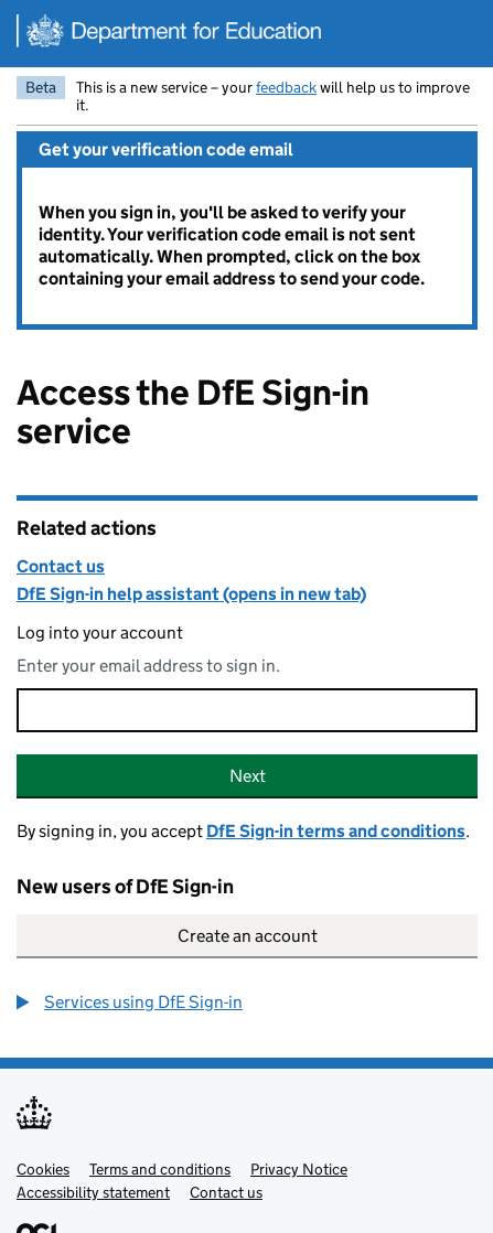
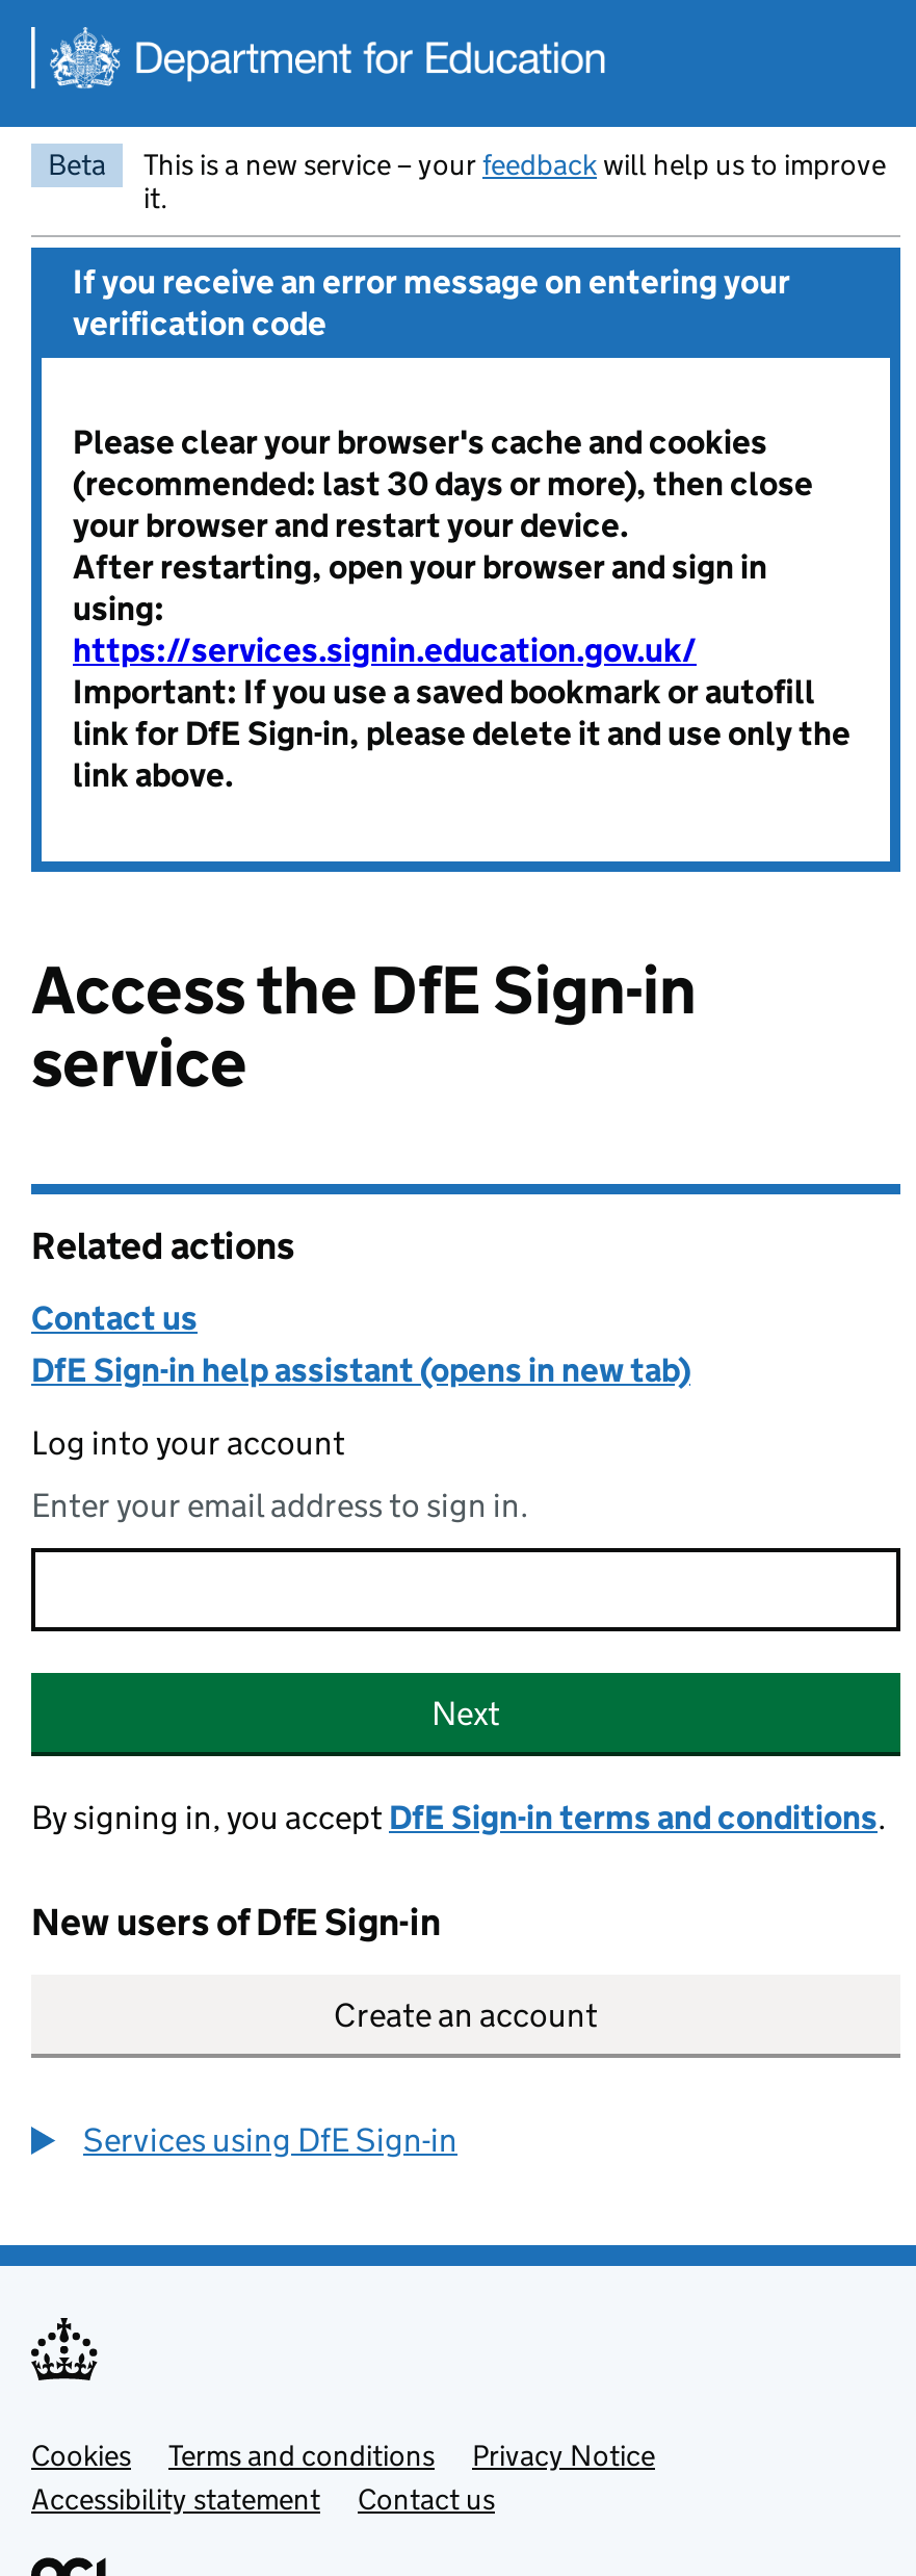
[39,139,293,160] Get your verification code email -> [73,262,790,343] If you receive an error message on entering your | verification code
[39,202,425,289] When you sign in, you'll be asked to verify your | identity. Your verification code email is not sent | automatically. When prompted, click on the box | containing your email address to send your code. -> [73,422,850,795] Please clear your browser's cache and cookies | (recommended: last 30 days or more), then close | your browser and restart your device. | After restarting, open your browser and sign in | using: | https://services.signin.education.gov.uk/ | Important: If you use a saved bookmark or autofill | link for DfE Sign-in, please delete it and use only the | link above.

